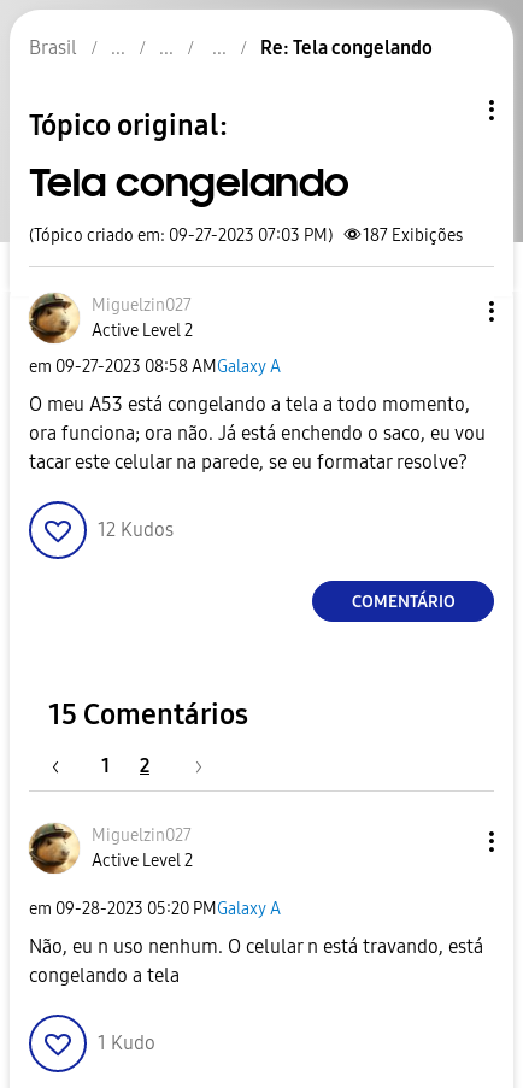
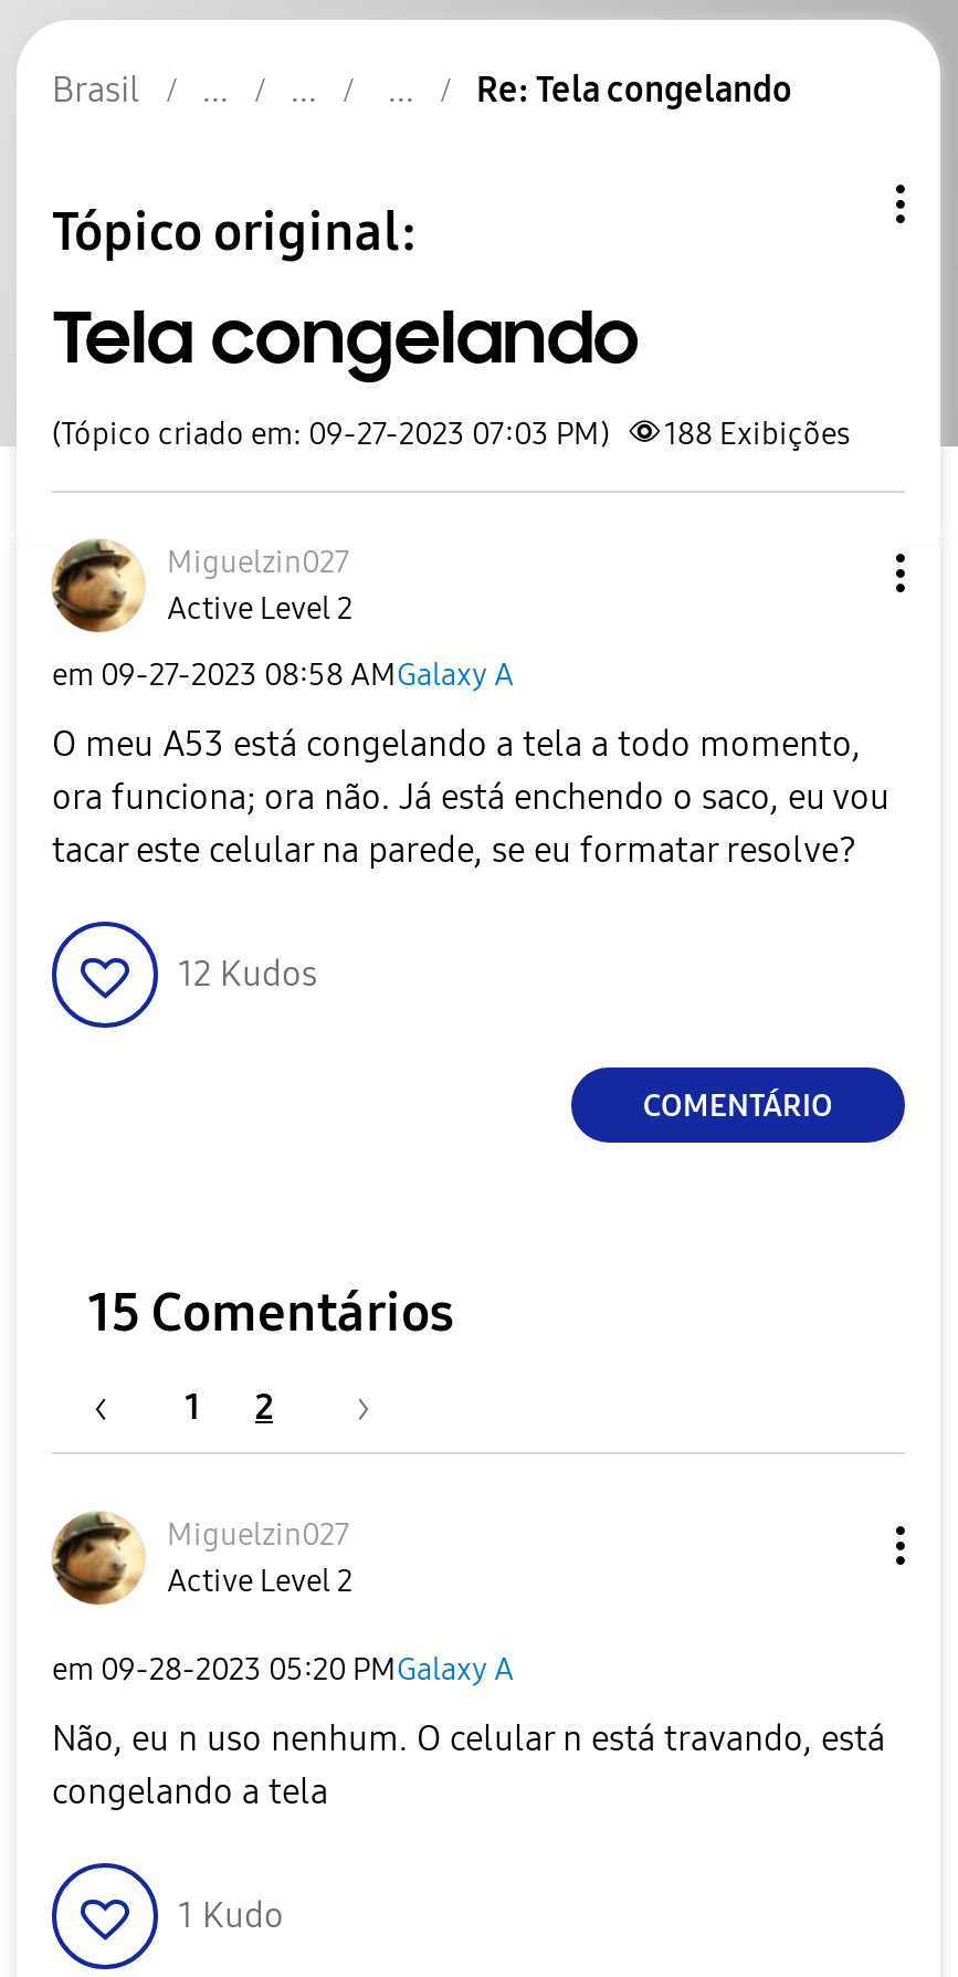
[29,225,463,246] (Tópico criado em: 09-27-2023 07:03 PM) 187 Exibições -> [52,416,850,453] (Tópico criado em: 09-27-2023 07:03 PM) 188 Exibições

